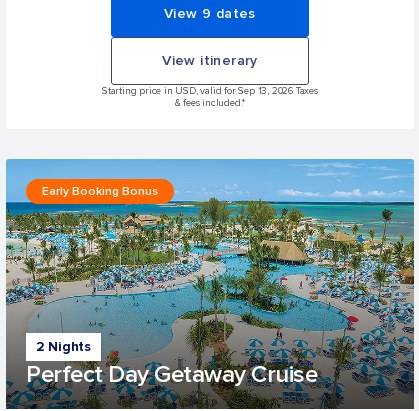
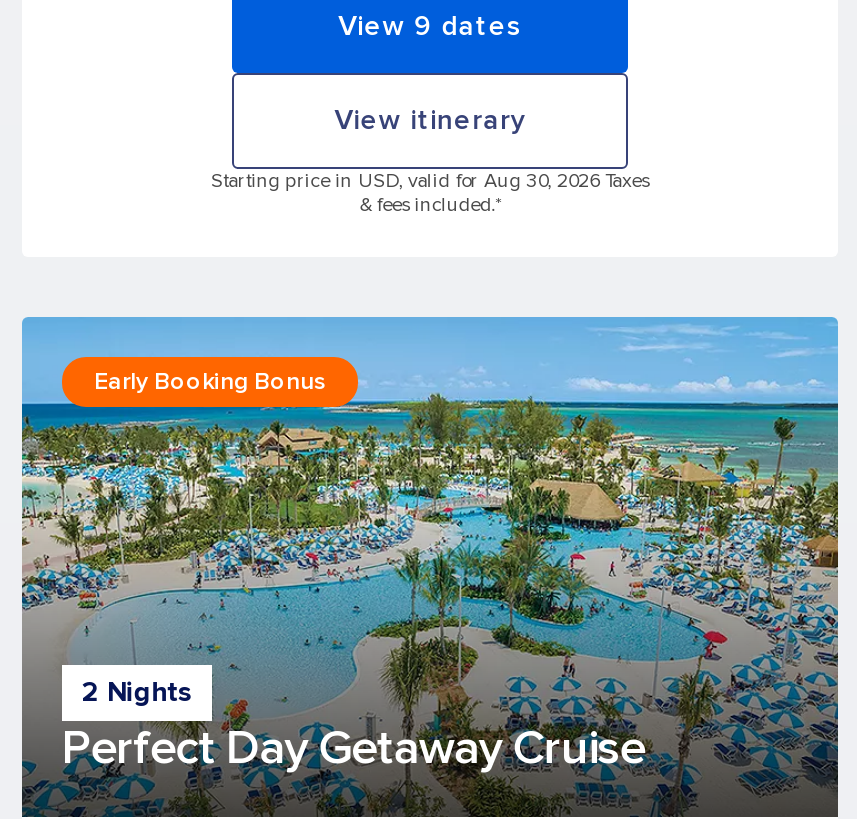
[102,85,318,97] Starting price in USD, valid for Sep 13, 2026 Taxes -> [211,168,649,192] Starting price in USD, valid for Aug 30, 2026 Taxes

